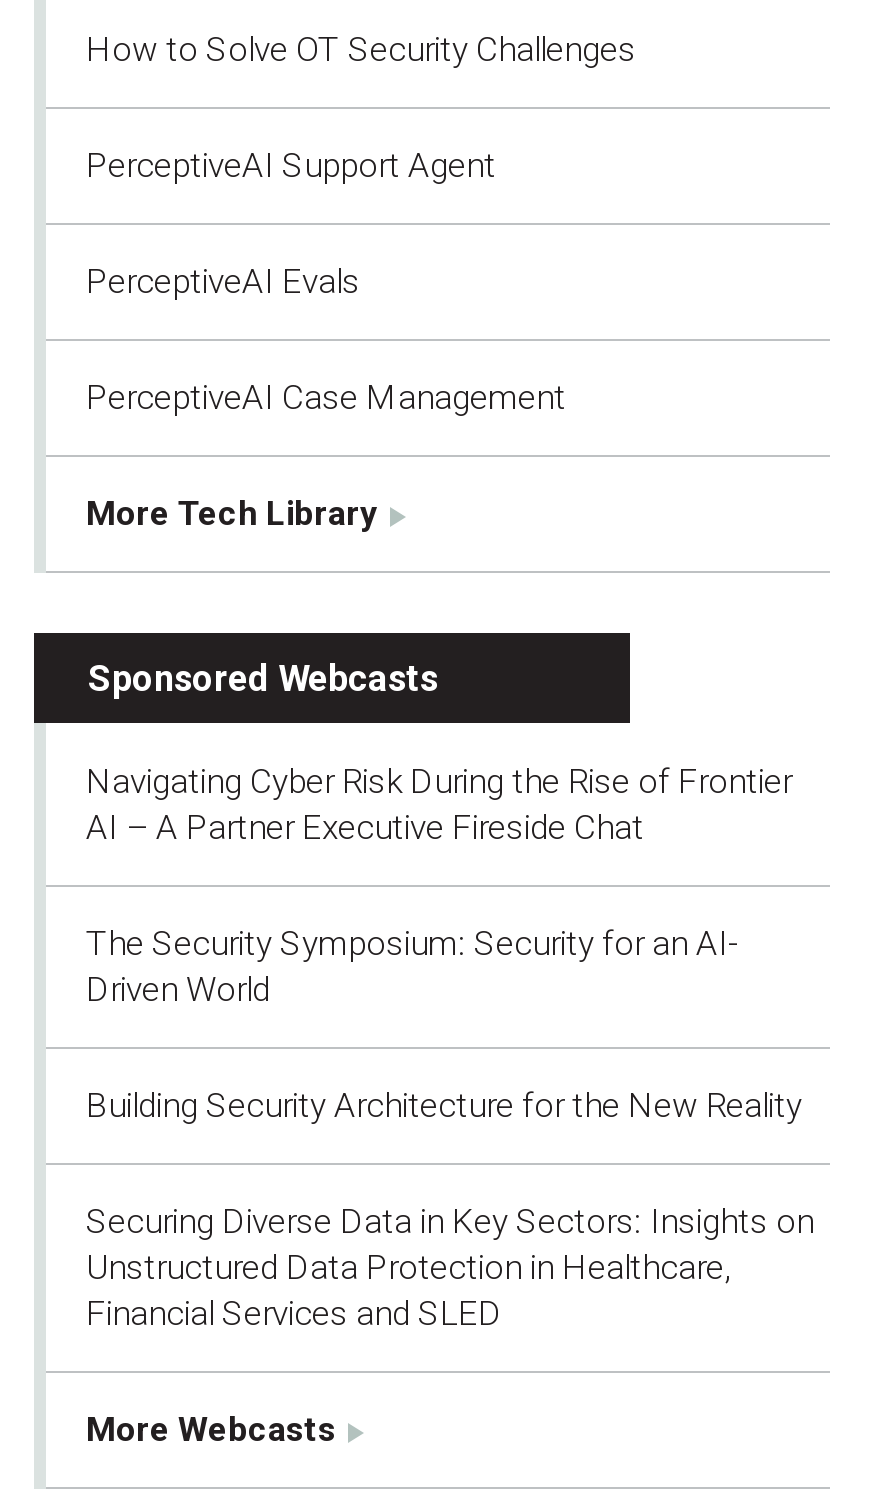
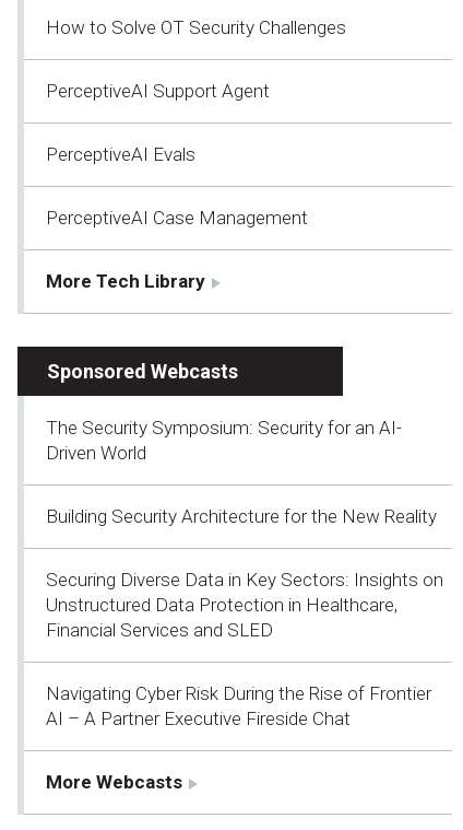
moved [86,761,792,847] -> [46,682,431,729]: Navigating Cyber Risk During the Rise of Frontier | AI – A Partner Executive Fireside Chat
moved [86,923,814,1333] -> [46,416,443,641]: The Security Symposium: Security for an AI- | Driven World | Building Security Architecture for the New Reality | Securing Diverse Data in Key Sectors: Insights on | Unstructured Data Protection in Healthcare, | Financial Services and SLED

